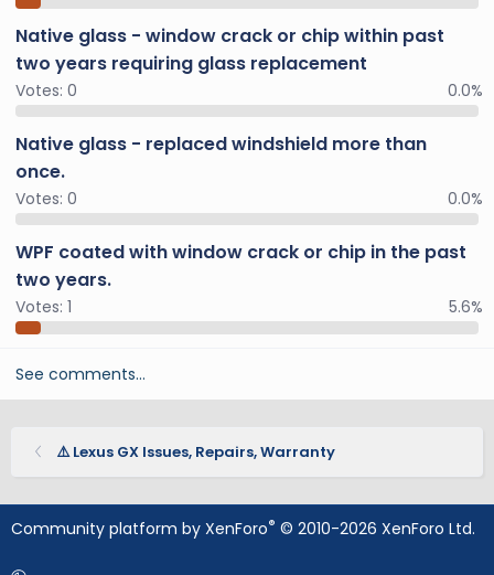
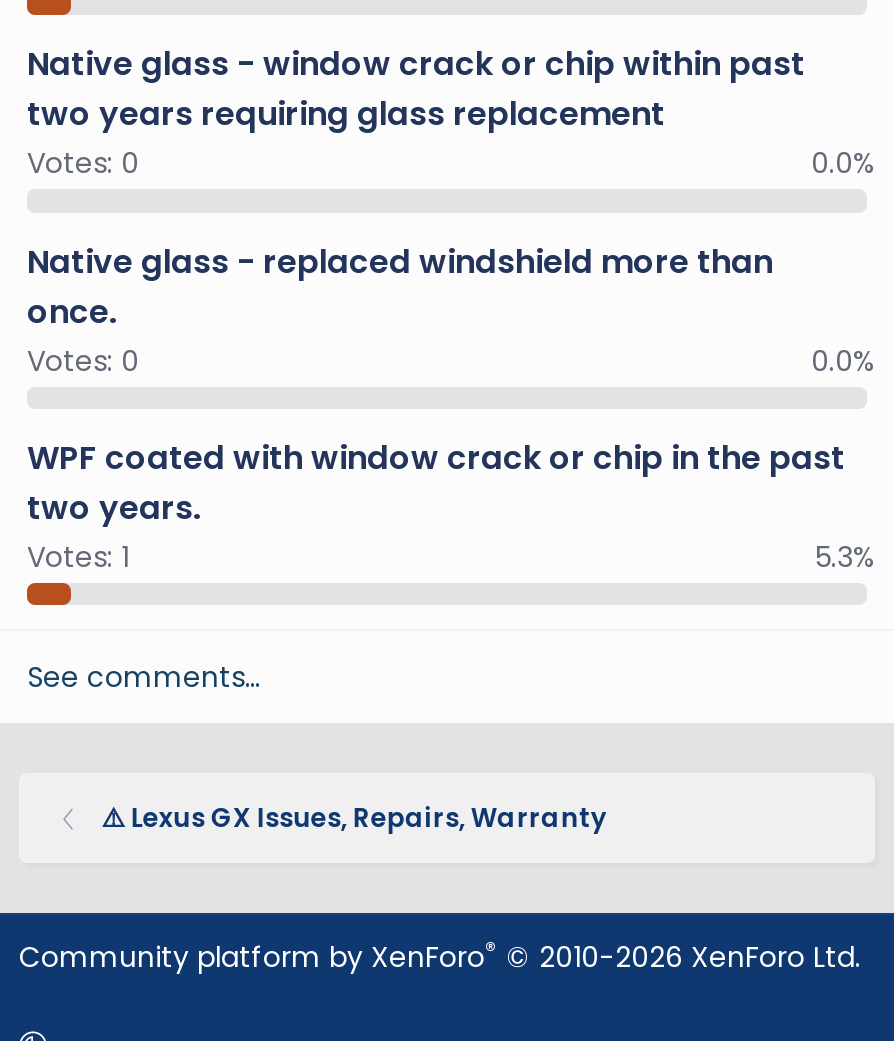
[449,296,483,318] 5.6% -> [815,537,875,577] 5.3%

